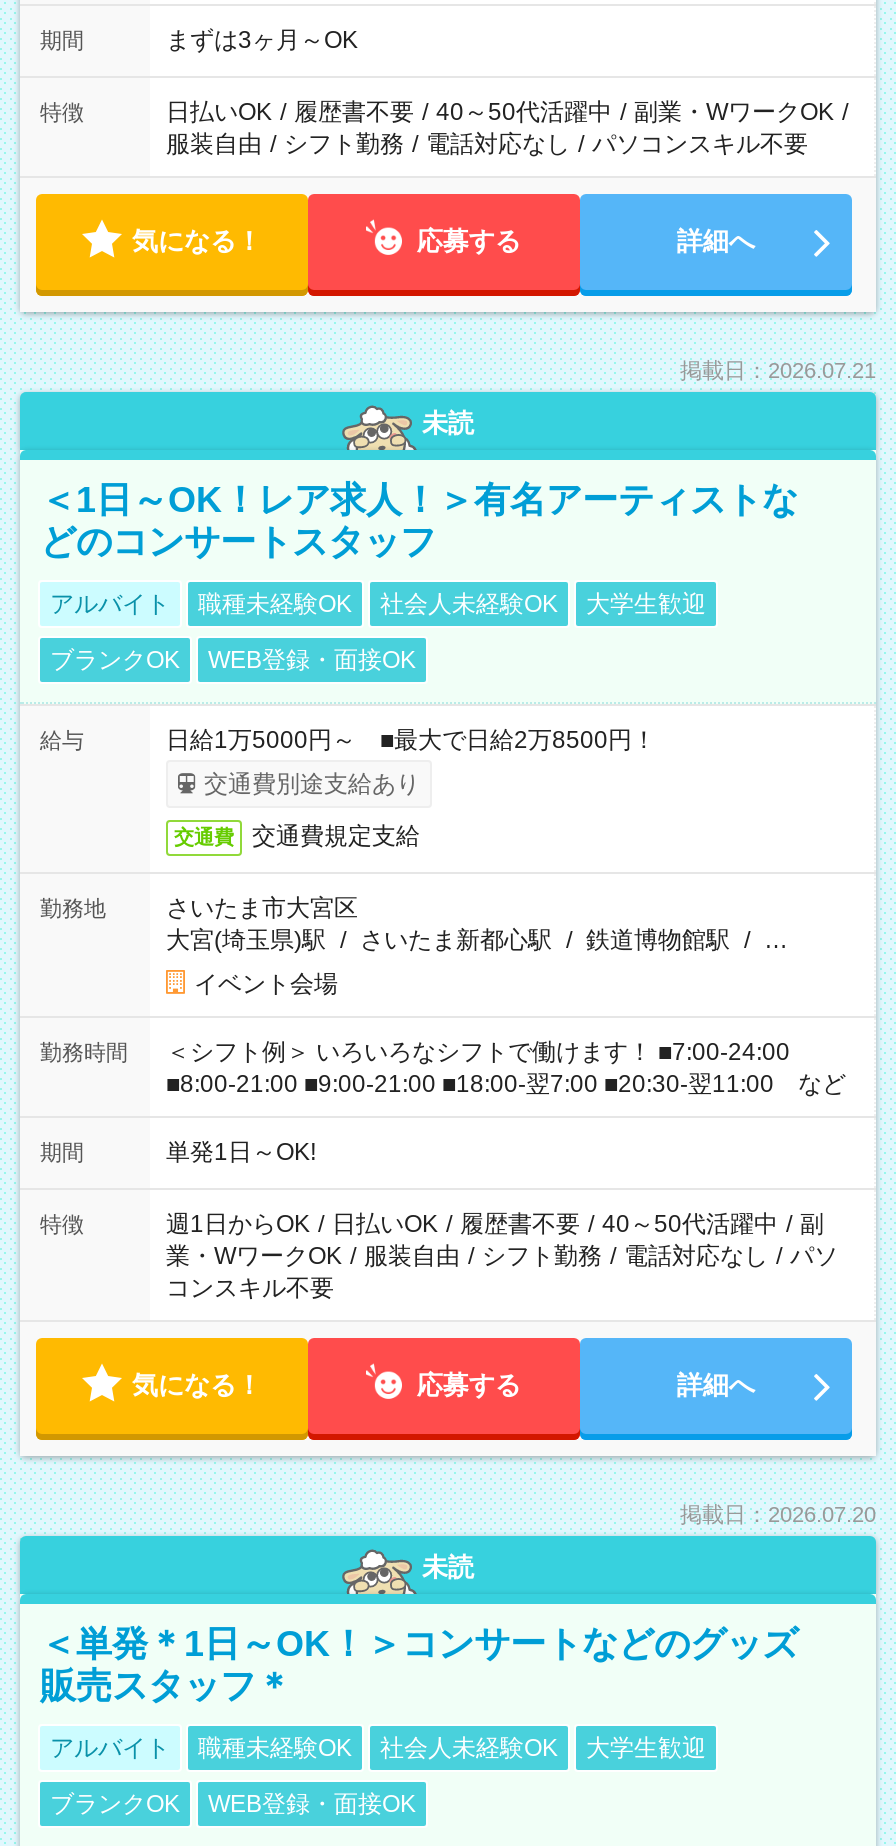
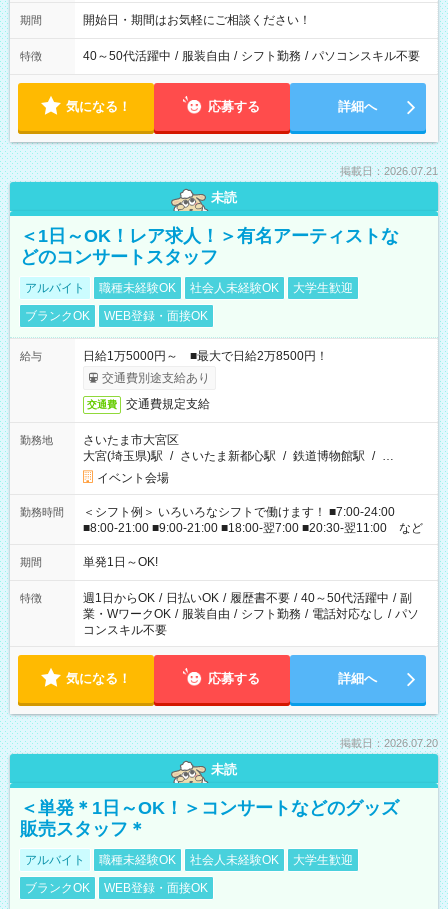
[166,26,358,54] まずは3ヶ月～OK -> [83,13,311,27] 開始日・期間はお気軽にご相談ください！
[166,98,848,158] 日払いOK / 履歴書不要 / 40～50代活躍中 / 副業・WワークOK / | 服装自由 / シフト勤務 / 電話対応なし / パソコンスキル不要 -> [83,49,420,63] 40～50代活躍中 / 服装自由 / シフト勤務 / パソコンスキル不要

